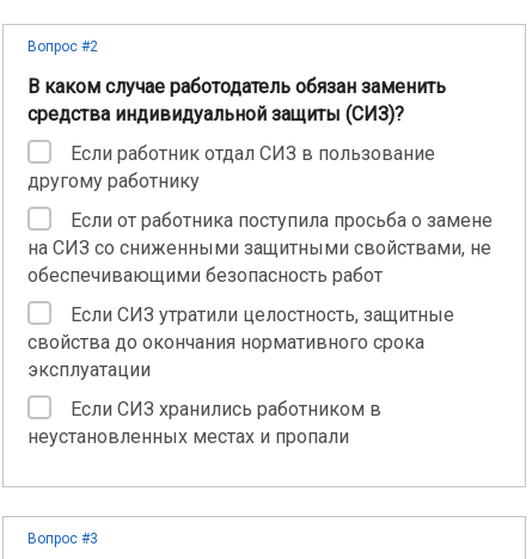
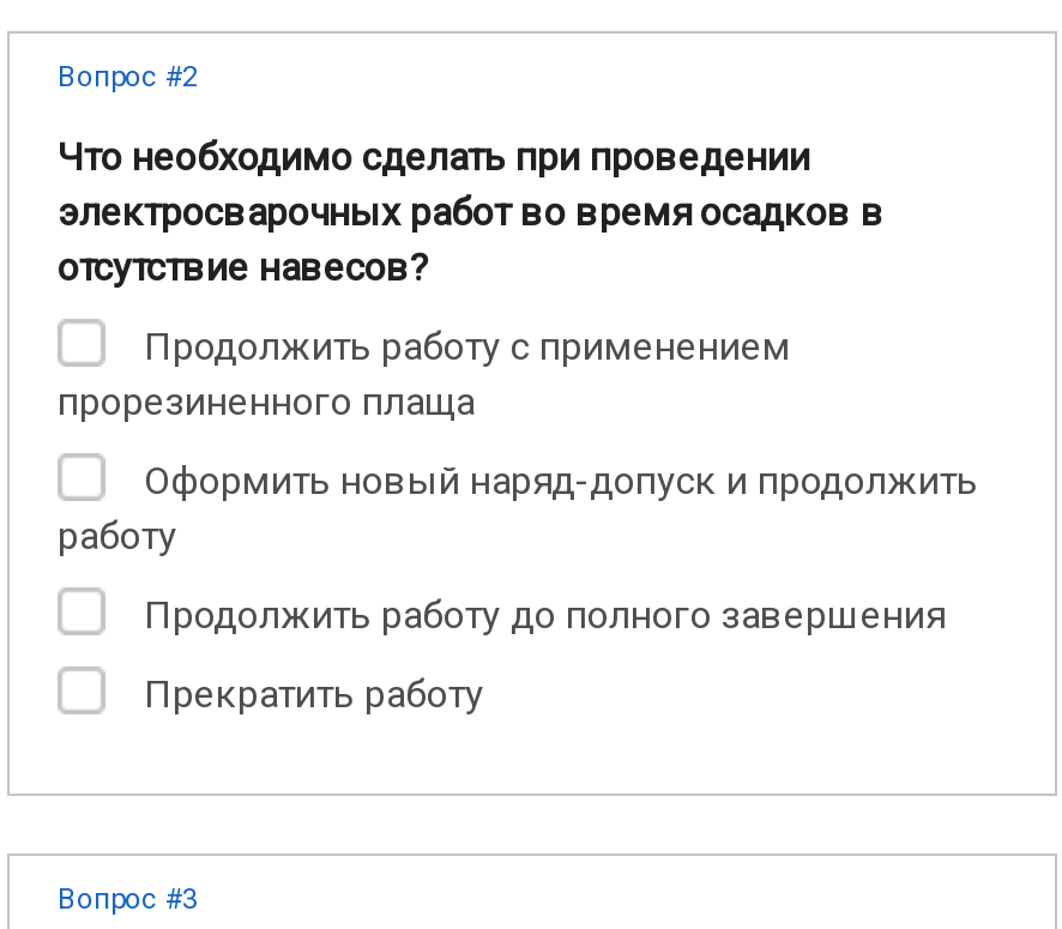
[27,75,446,125] В каком случае работодатель обязан заменить | средства индивидуальной защиты (СИЗ)? -> [58,134,885,290] Что необходимо сделать при проведении | электросварочных работ во время осадков в | отсутствие навесов?
[27,142,435,192] Если работник отдал СИЗ в пользование | другому работнику -> [58,324,791,424] Продолжить работу с применением | прорезиненного плаща
[27,209,493,287] Если от работника поступила просьба о замене | на СИЗ со сниженными защитными свойствами, не | обеспечивающими безопасность работ -> [58,458,978,559] Оформить новый наряд-допуск и продолжить | работу
[27,303,454,381] Если СИЗ утратили целостность, защитные | свойства до окончания нормативного срока | эксплуатации -> [144,592,945,638] Продолжить работу до полного завершения
[27,398,381,448] Если СИЗ хранились работником в | неустановленных местах и пропали -> [144,671,484,717] Прекратить работу

